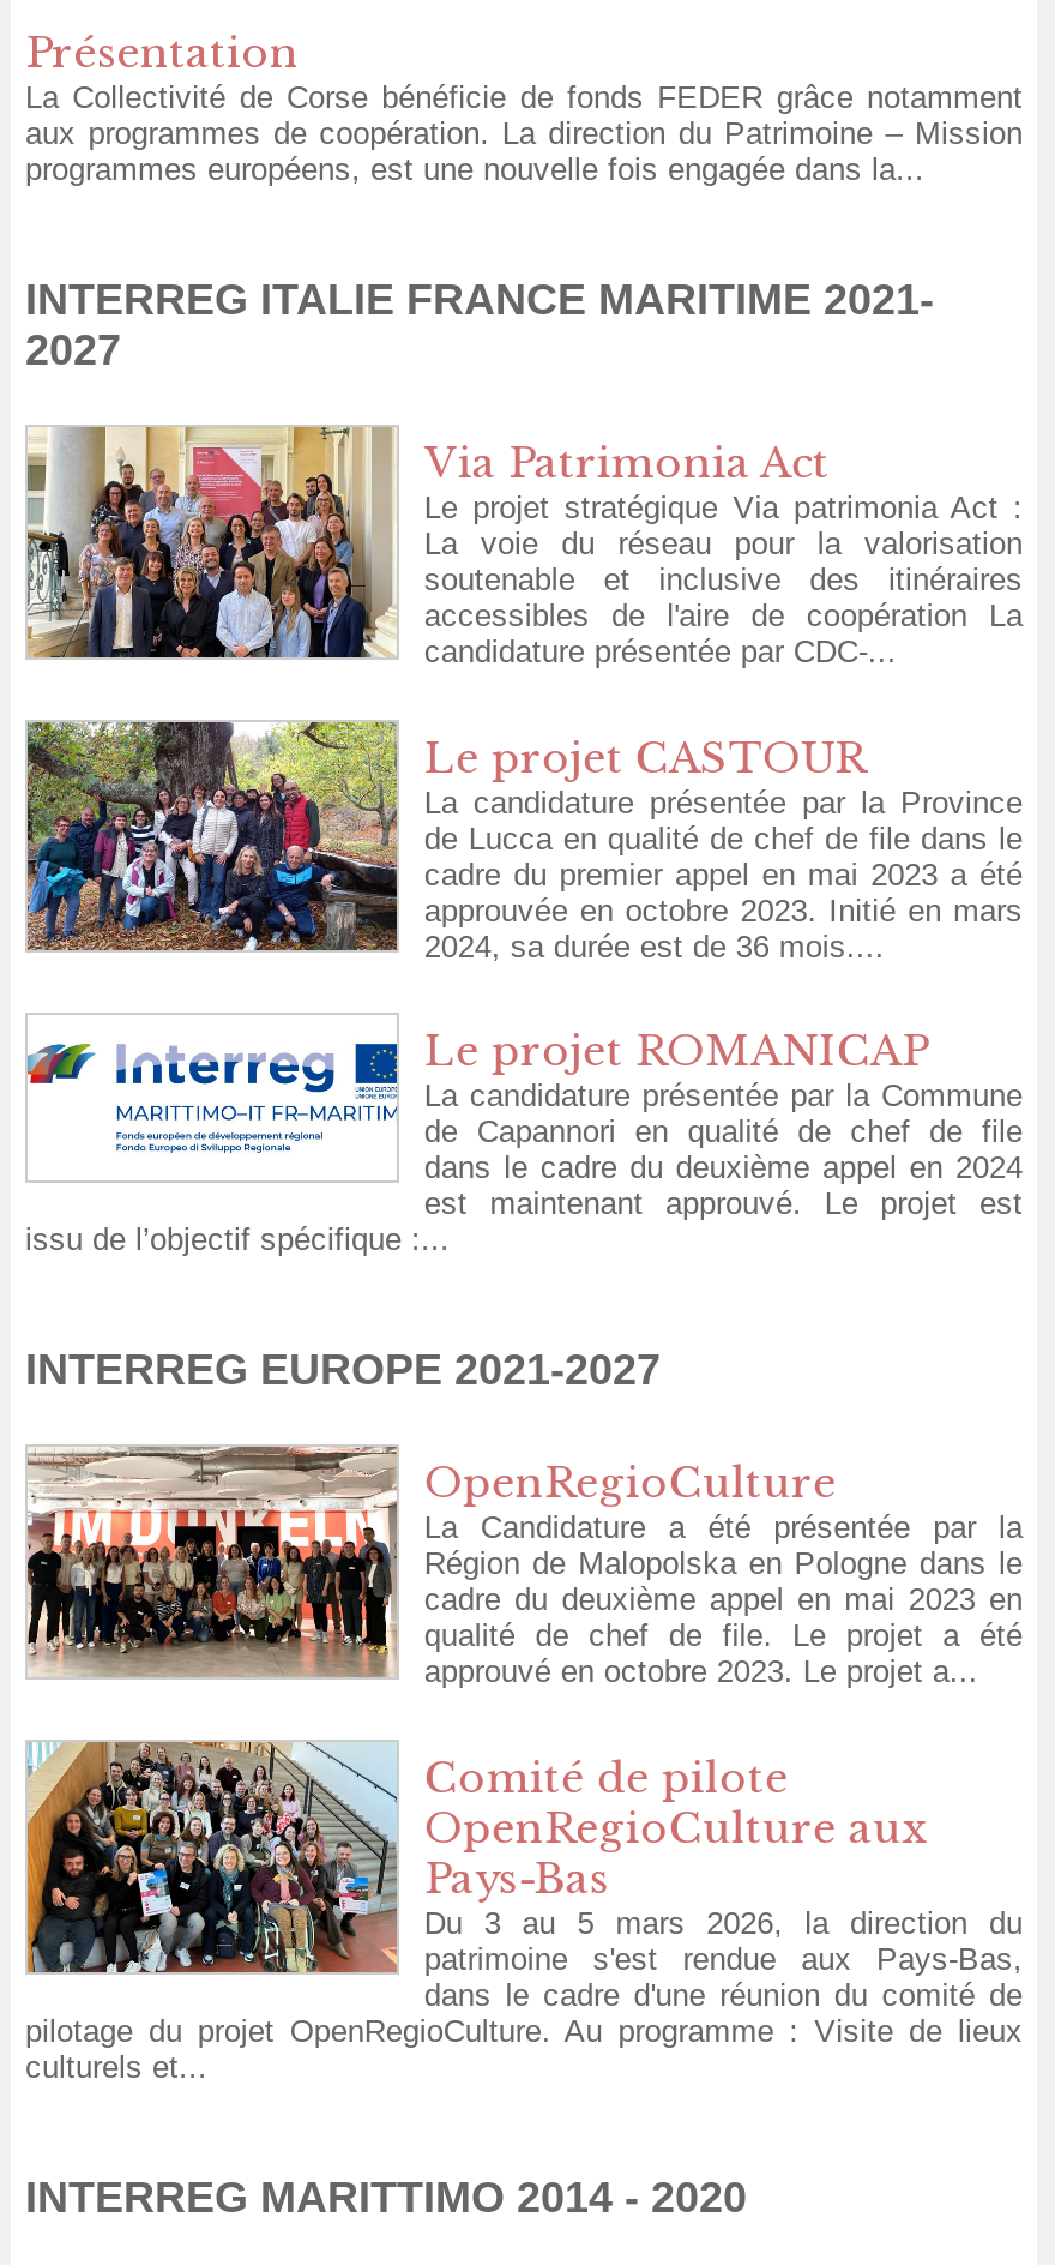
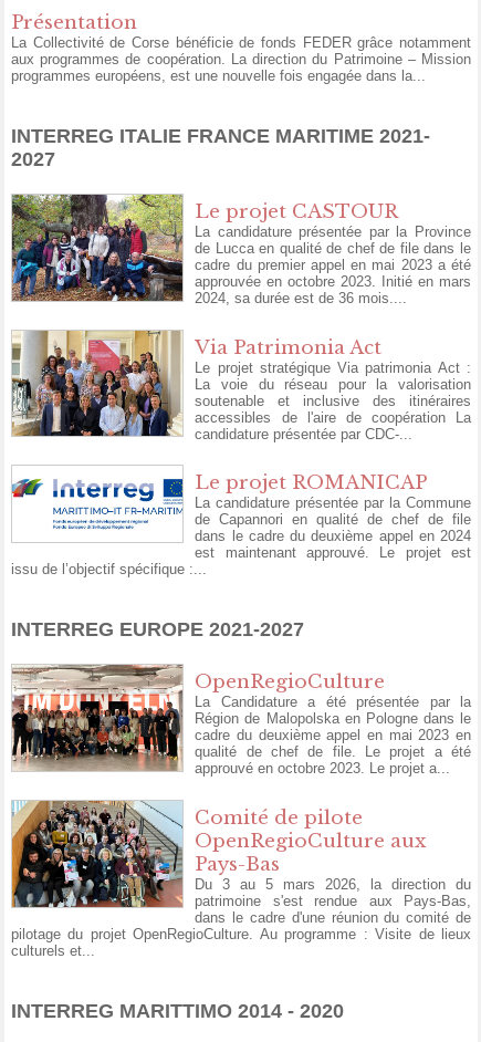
moved [25,425,1023,669] -> [11,330,471,442]: [image] | Via Patrimonia Act | Le projet stratégique Via patrimonia Act : | La voie du réseau pour la valorisation | soutenable et inclusive des itinéraires | accessibles de l'aire de coopération La | candidature présentée par CDC-...
moved [23,717,1023,964] -> [10,192,471,306]: [image] | Le projet CASTOUR | La candidature présentée par la Province | de Lucca en qualité de chef de file dans le | cadre du premier appel en mai 2023 a été | approuvée en octobre 2023. Initié en mars | 2024, sa durée est de 36 mois....

